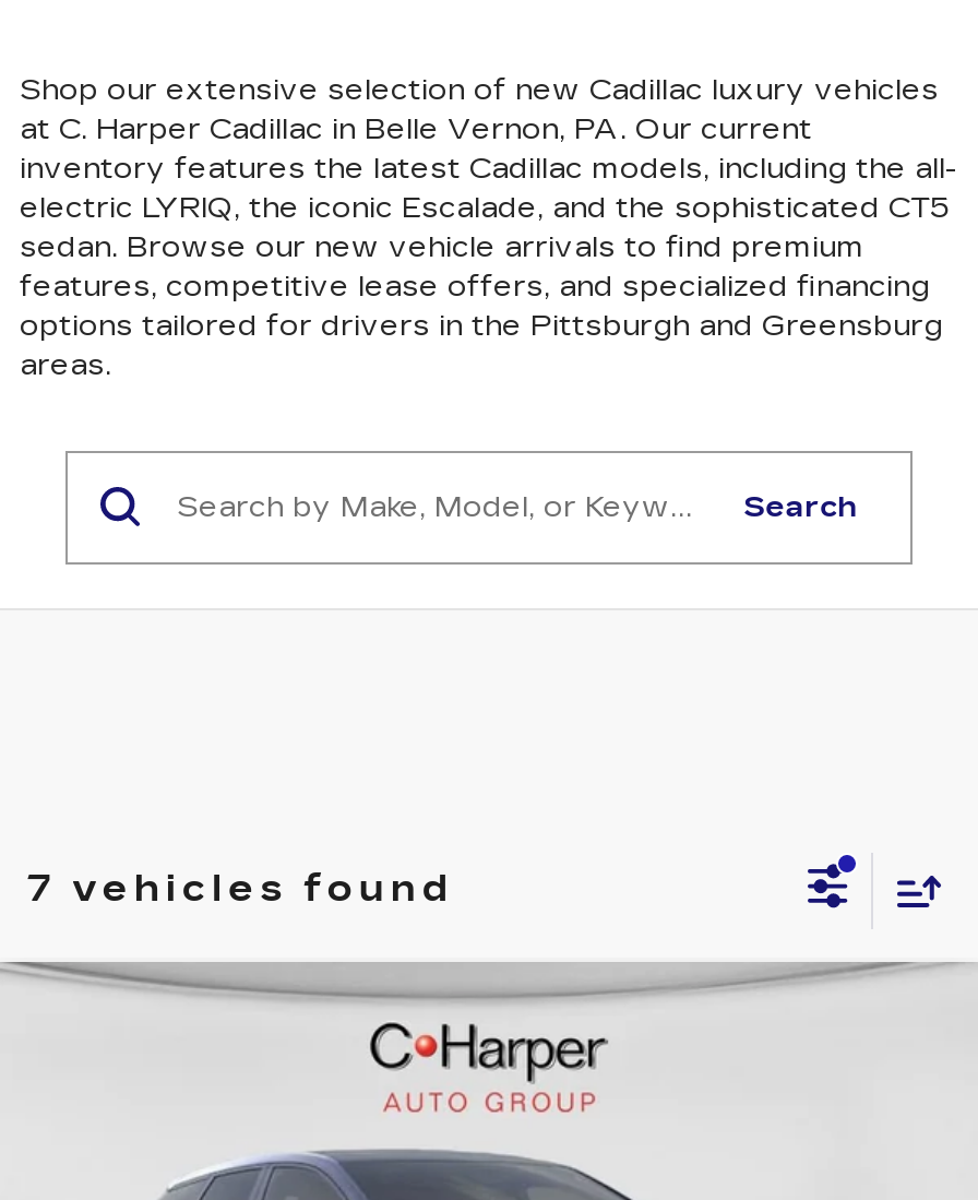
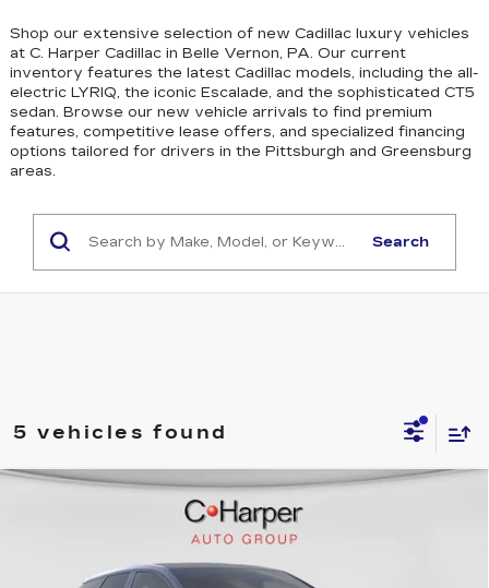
[26,867,454,913] 7 vehicles found -> [13,422,228,445] 5 vehicles found

